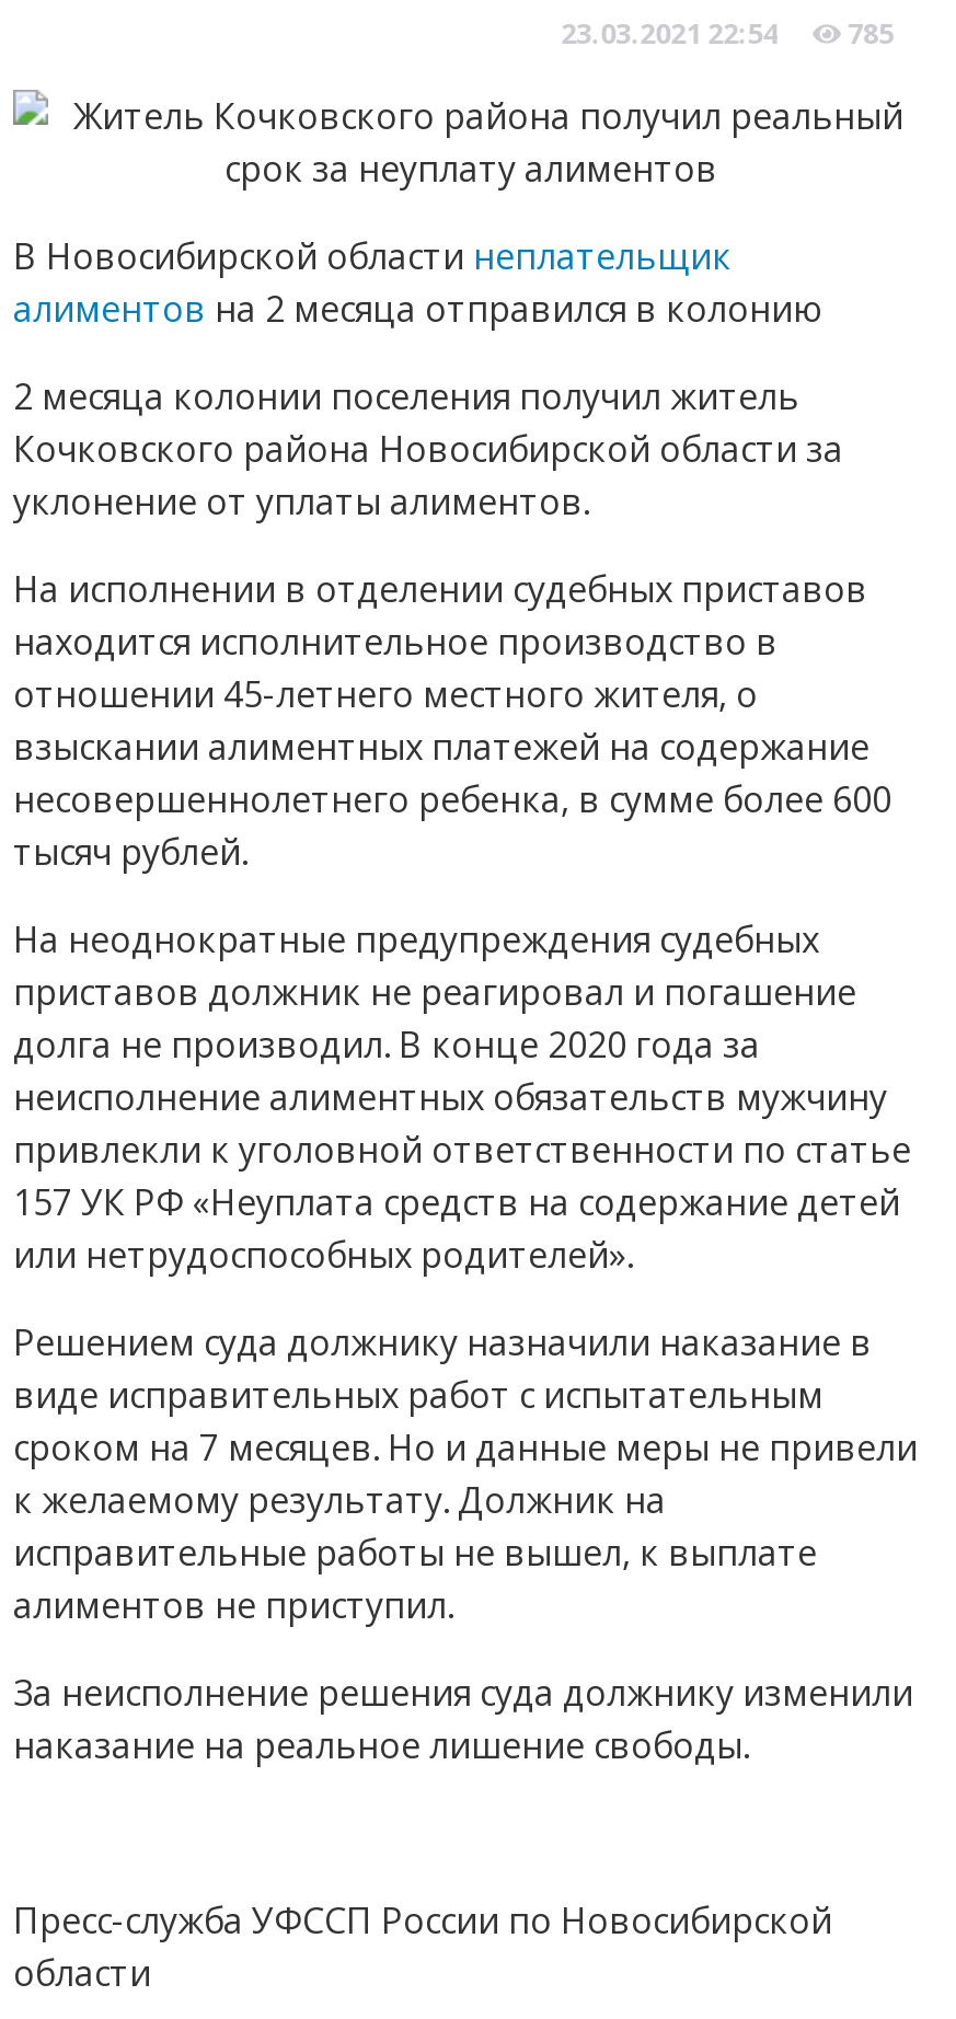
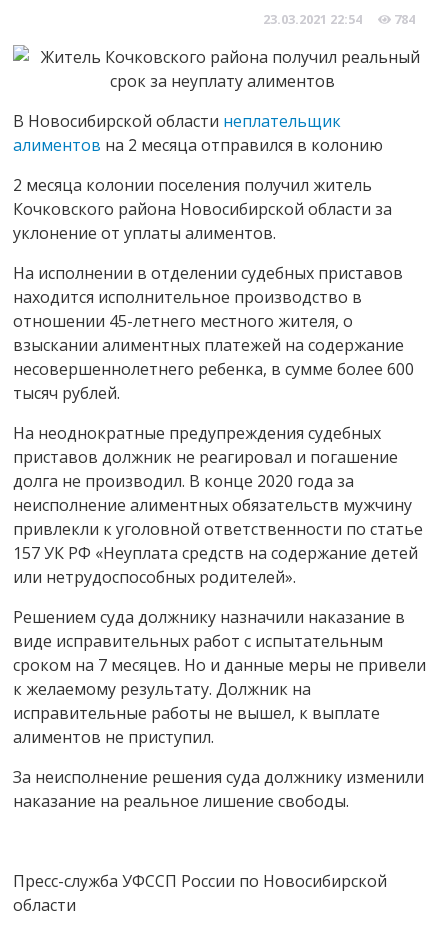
[561,13,894,53] 23.03.2021 22:54 785 -> [263,10,415,28] 23.03.2021 22:54 784

